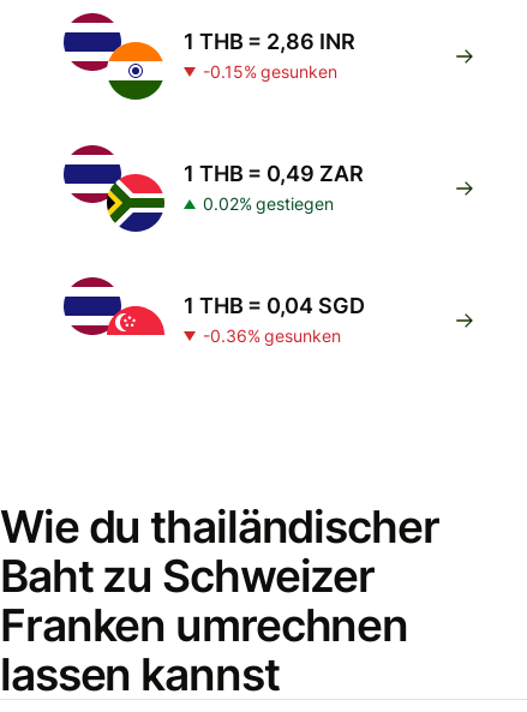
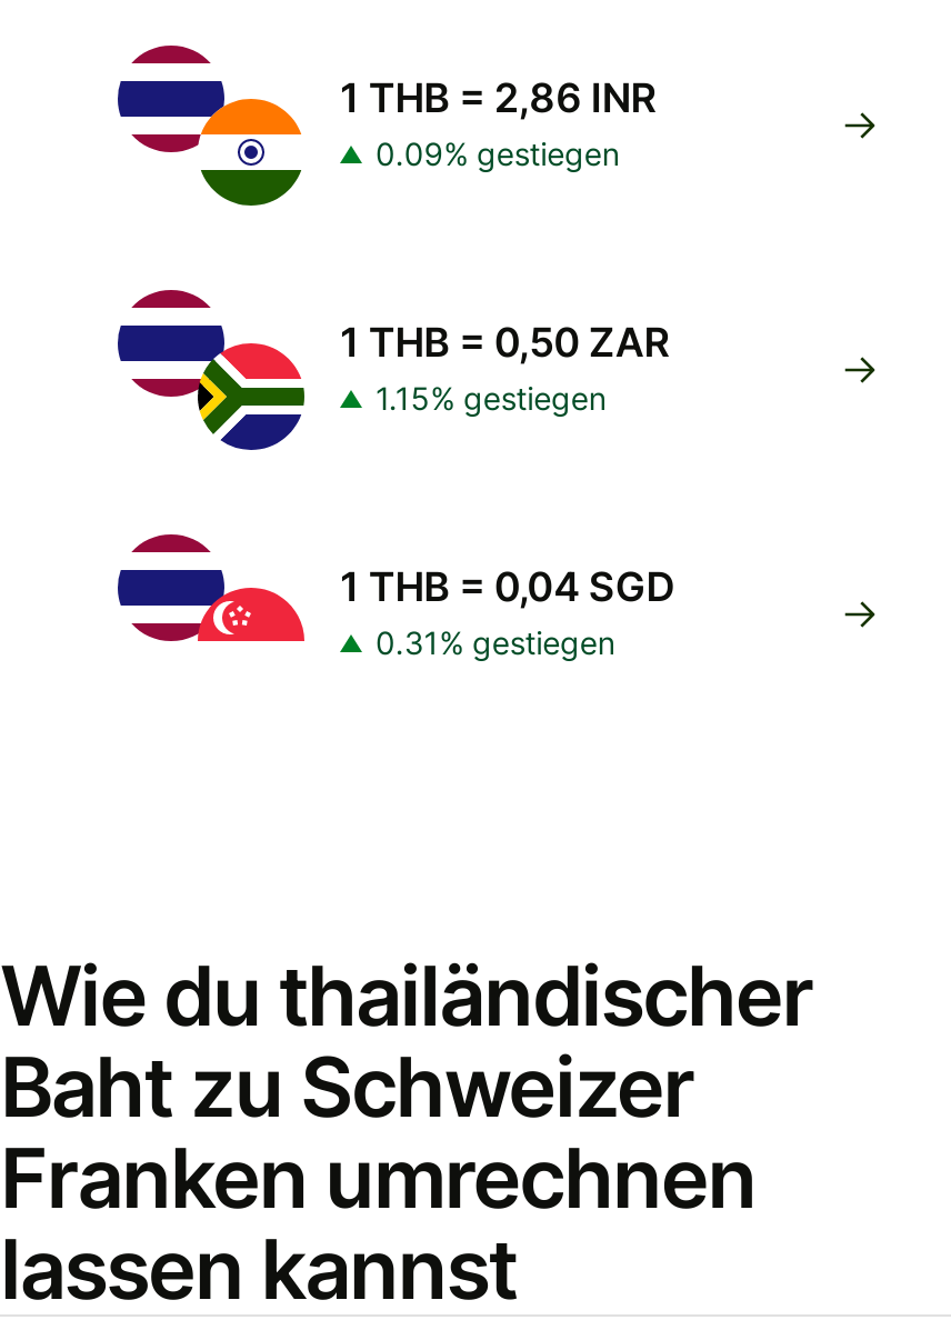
[203,61,337,82] -0.15% gesunken -> [376,134,619,172] 0.09% gestiegen
[184,161,363,214] 1 THB = 0,49 ZAR | 0.02% gestiegen -> [340,319,670,417] 1 THB = 0,50 ZAR | 1.15% gestiegen
[203,325,341,346] -0.36% gesunken -> [376,623,615,661] 0.31% gestiegen

